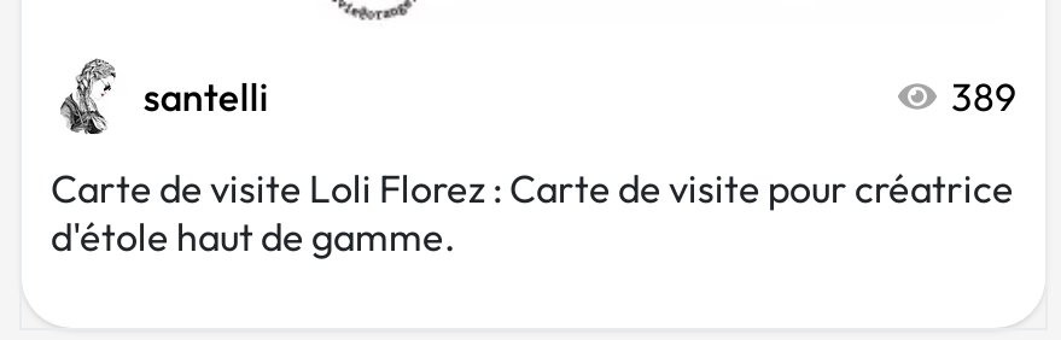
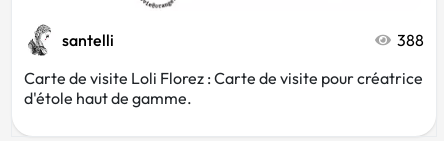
[951,73,1016,121] 389 -> [397,30,424,50] 388

